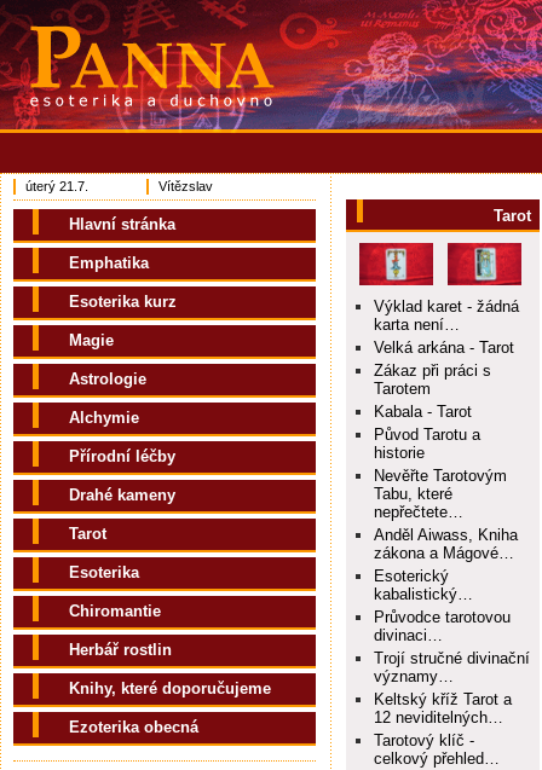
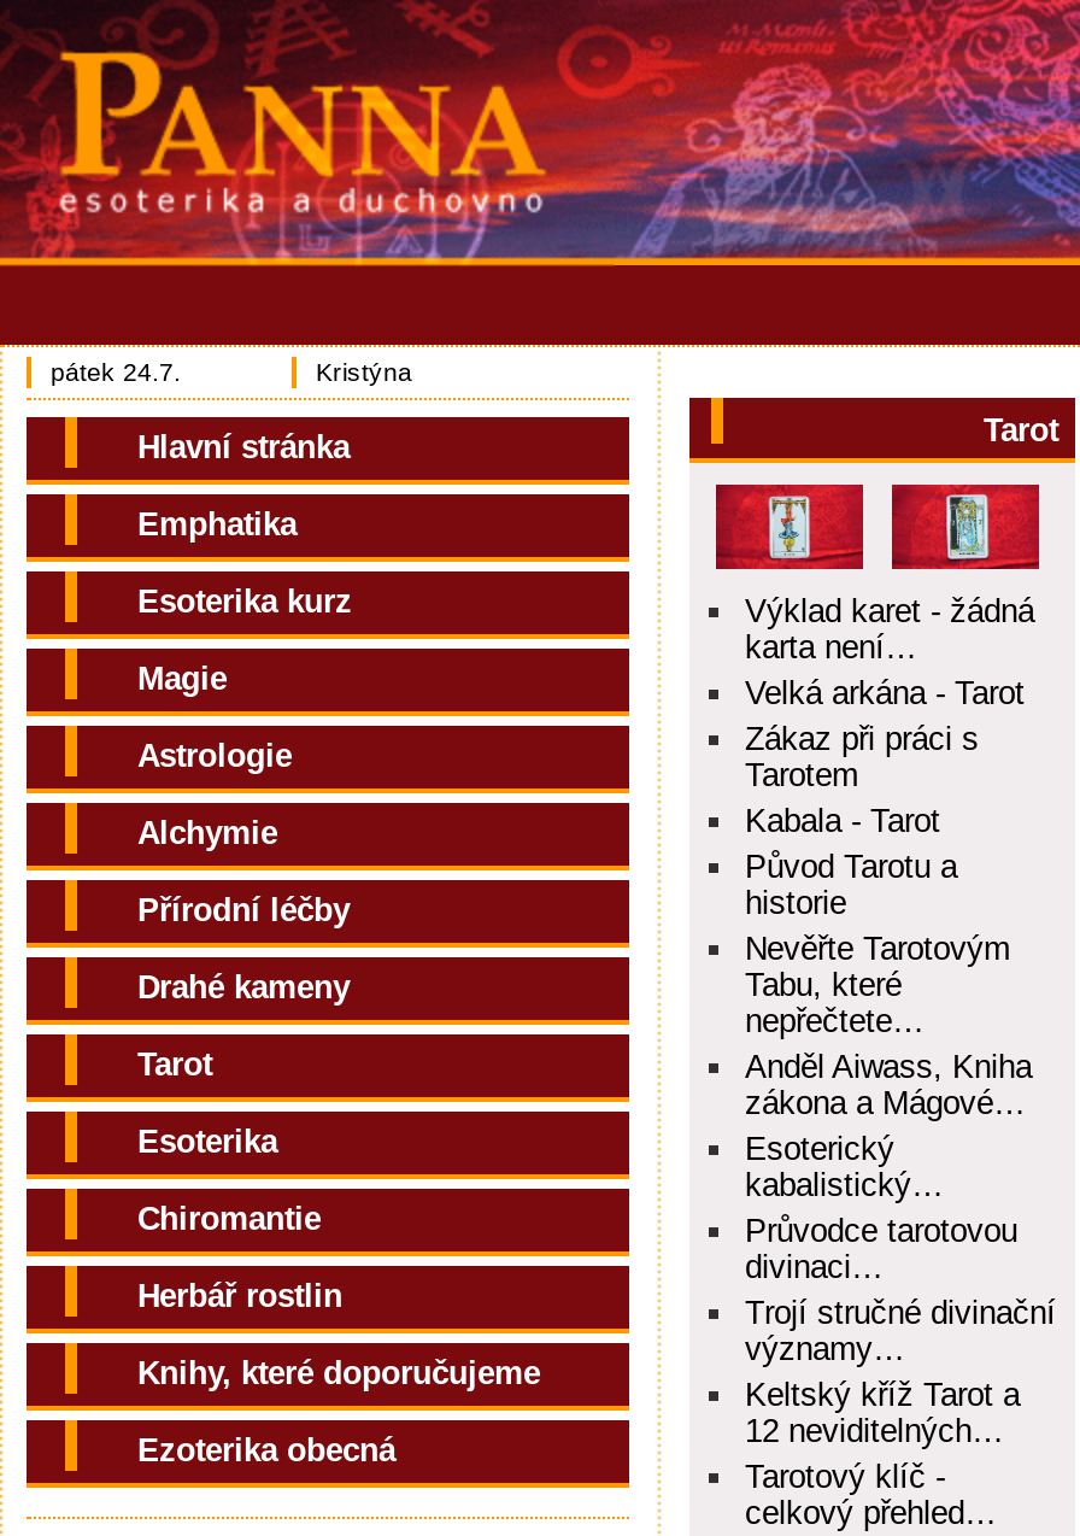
[25,179,213,193] úterý 21.7. | Vítězslav -> [51,357,412,386] pátek 24.7. | Kristýna

